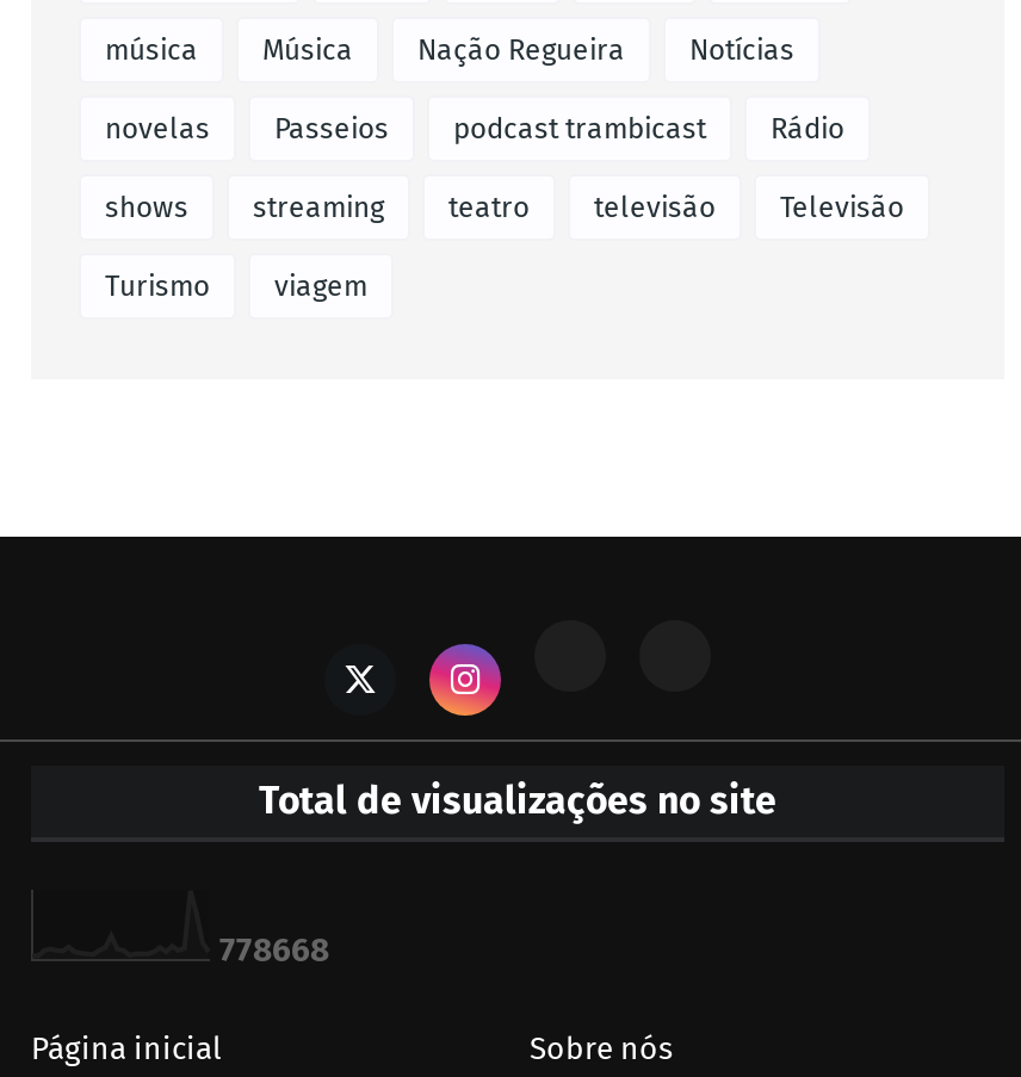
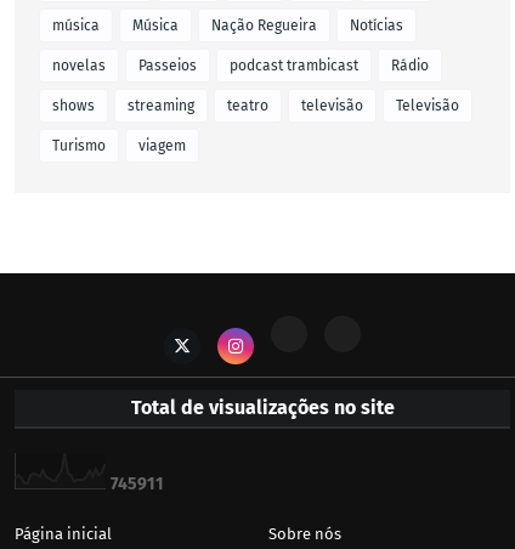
[219,930,329,971] 778668 -> [111,474,164,494] 745911

